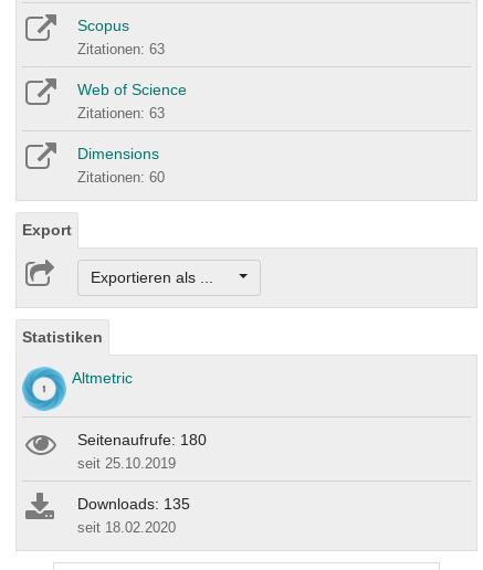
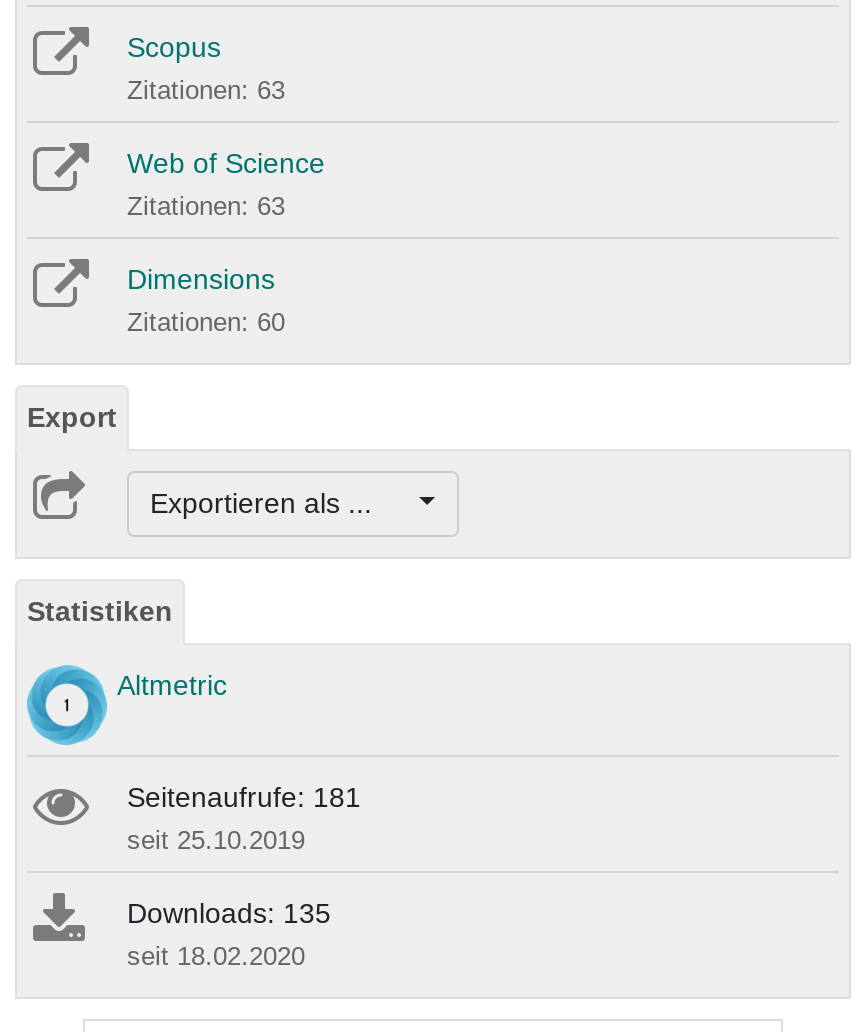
[77,431,207,449] Seitenaufrufe: 180 -> [127,782,361,814] Seitenaufrufe: 181

